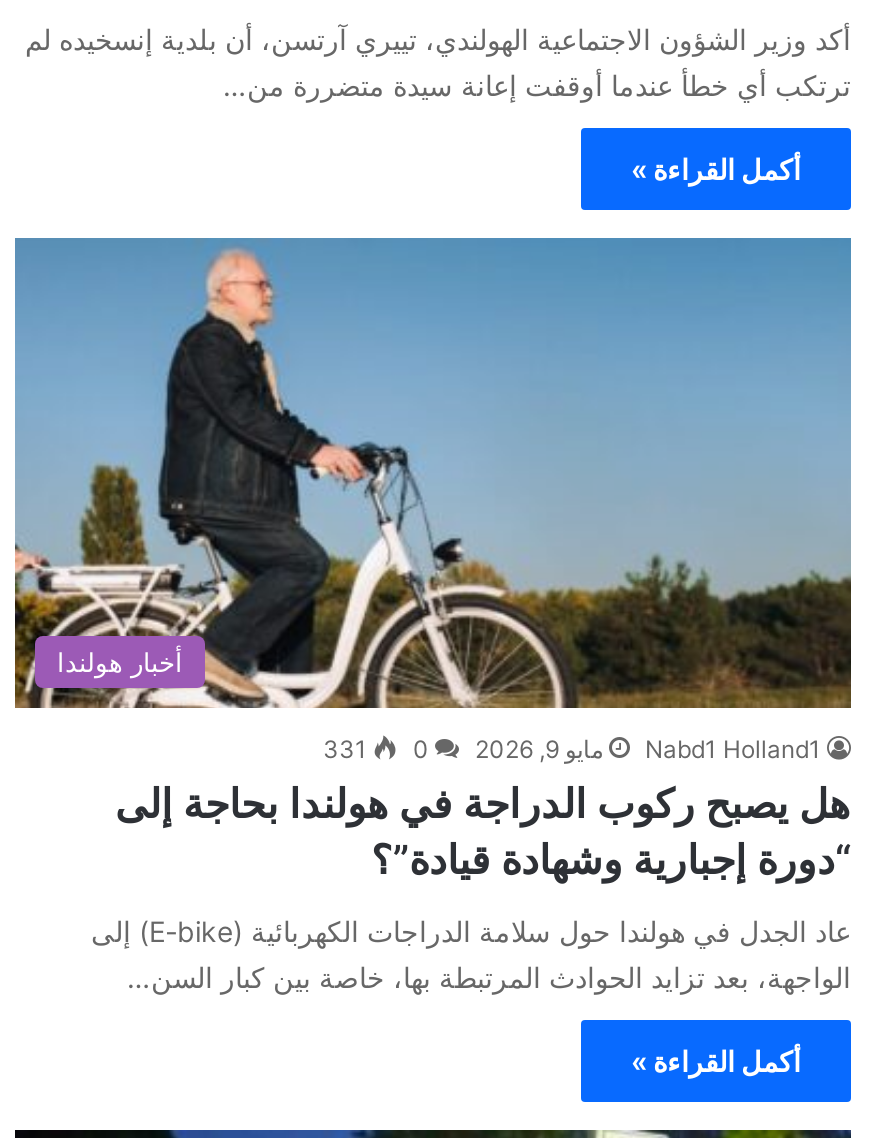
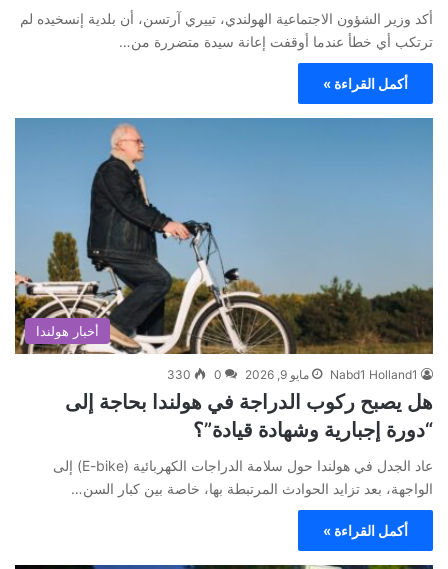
[323,734,429,764] 331 0 -> [167,367,222,382] 330 0

